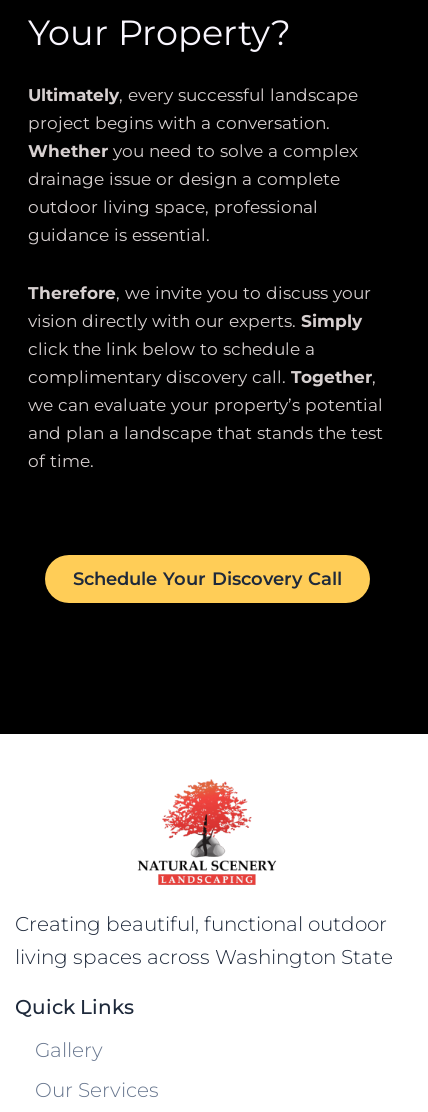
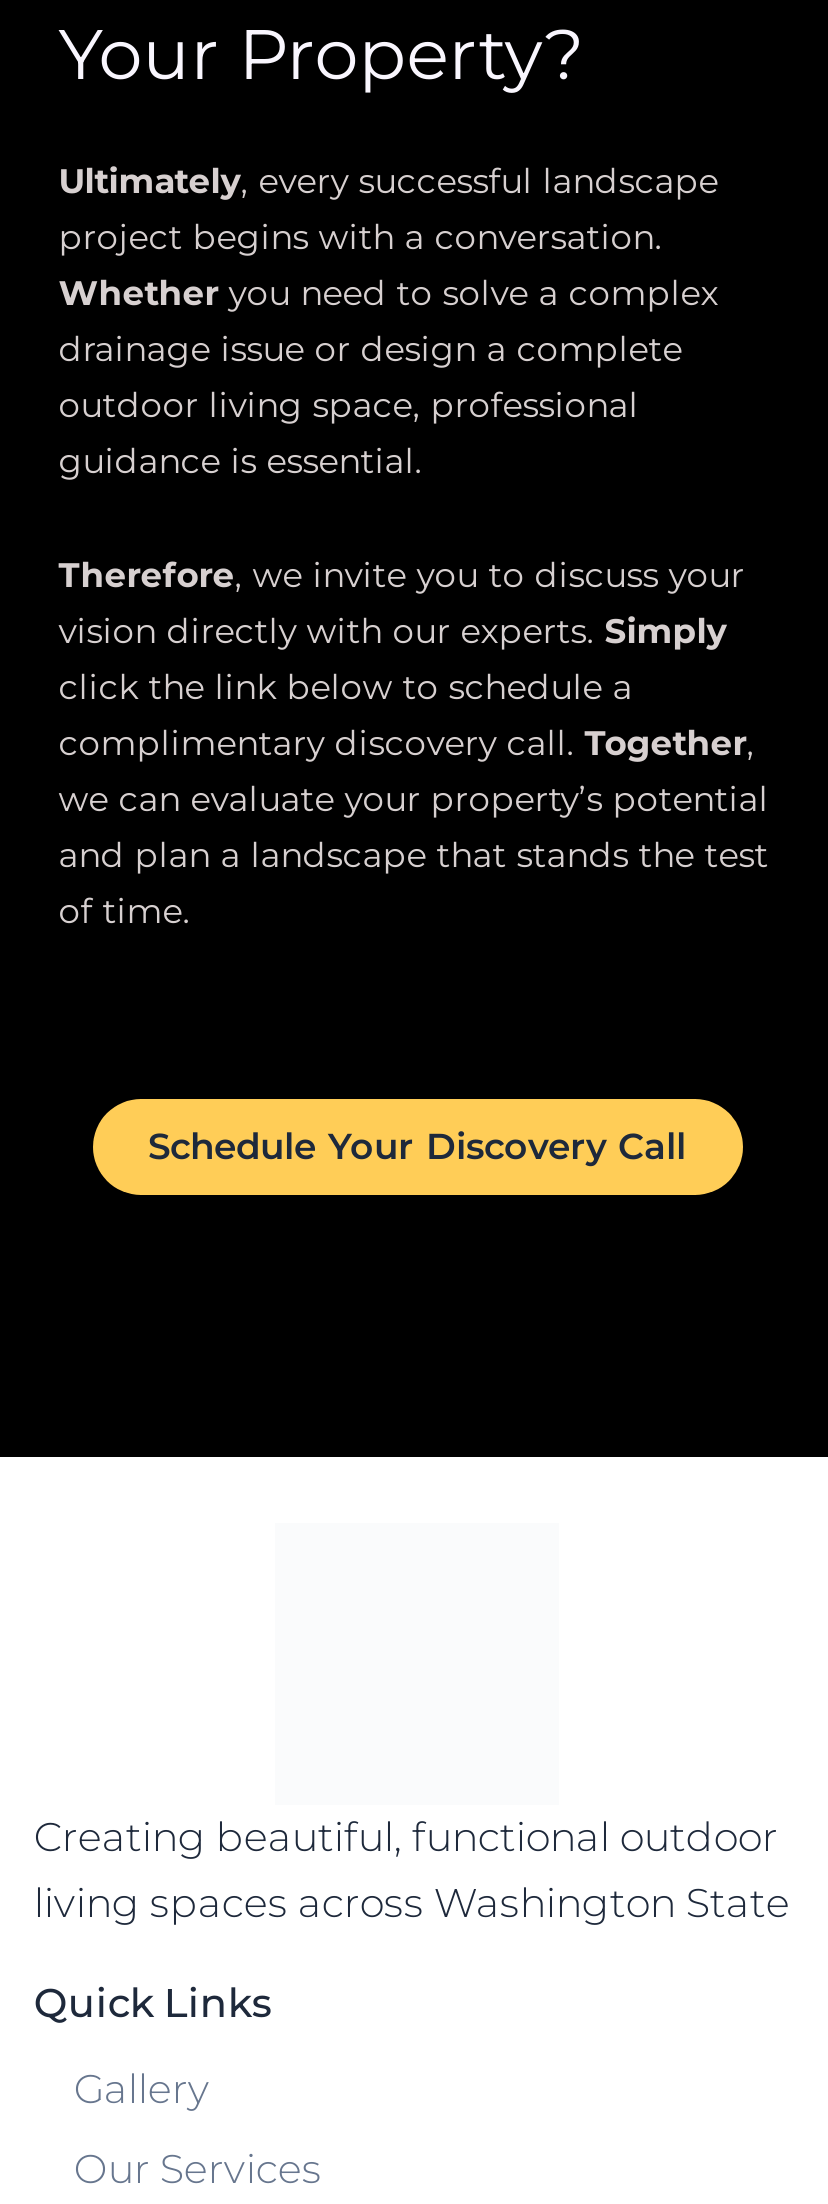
[138,779,276,886] [image] -> none

